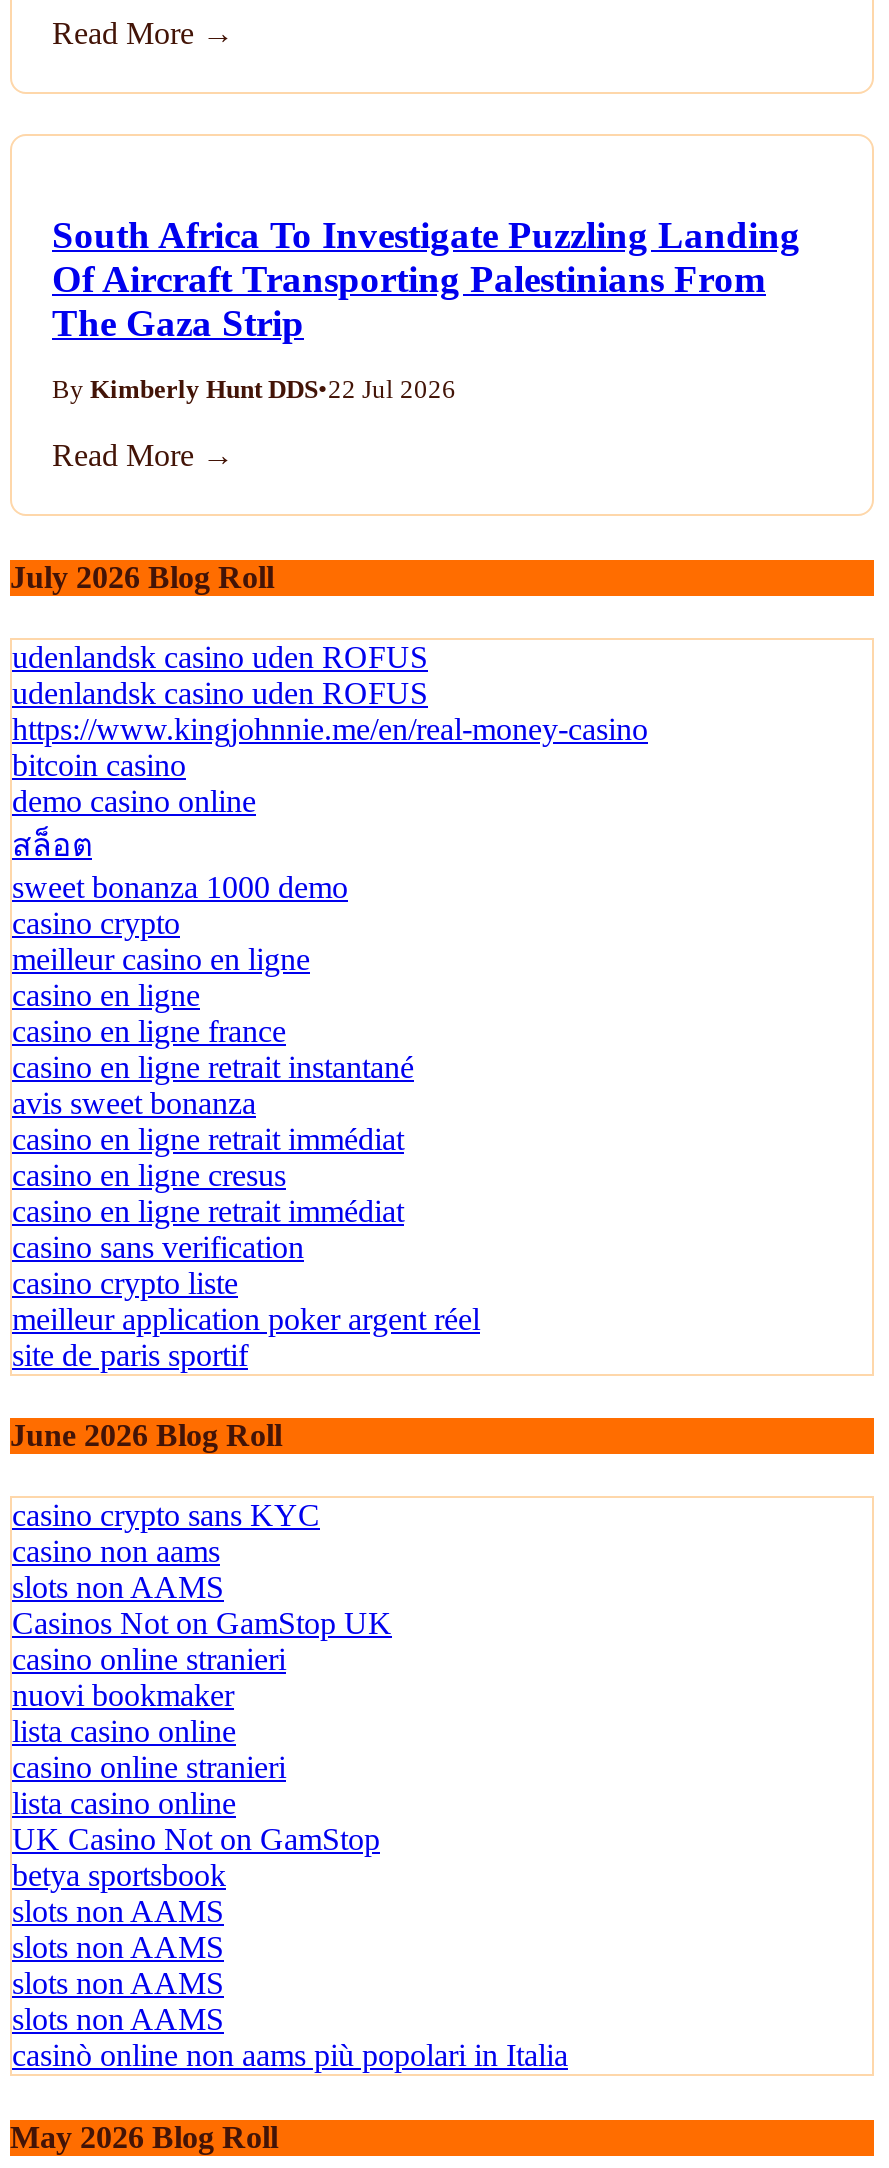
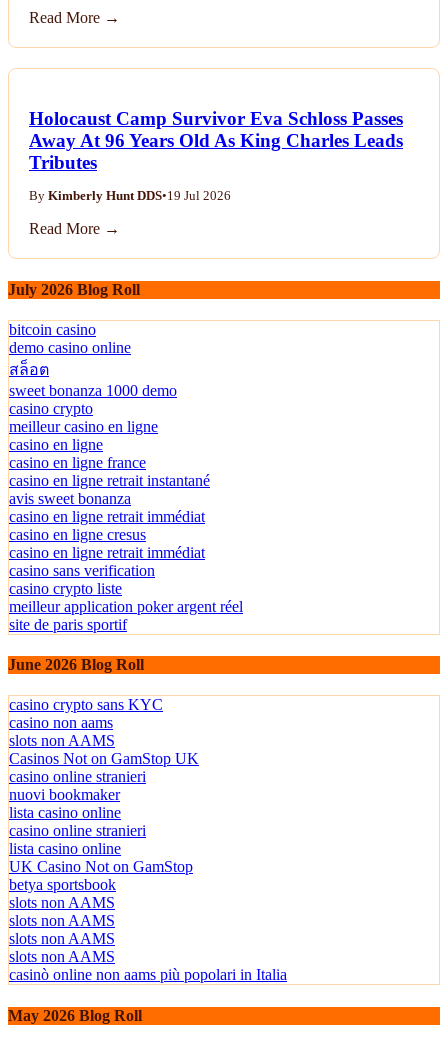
[52,215,800,345] South Africa To Investigate Puzzling Landing | Of Aircraft Transporting Palestinians From | The Gaza Strip -> [29,108,403,173] Holocaust Camp Survivor Eva Schloss Passes | Away At 96 Years Old As King Charles Leads | Tributes
[52,377,456,405] By Kimberly Hunt DDS•22 Jul 2026 -> [29,189,231,203] By Kimberly Hunt DDS•19 Jul 2026
[12,640,648,746] udenlandsk casino uden ROFUS | udenlandsk casino uden ROFUS | https://www.kingjohnnie.me/en/real-money-casino -> none

